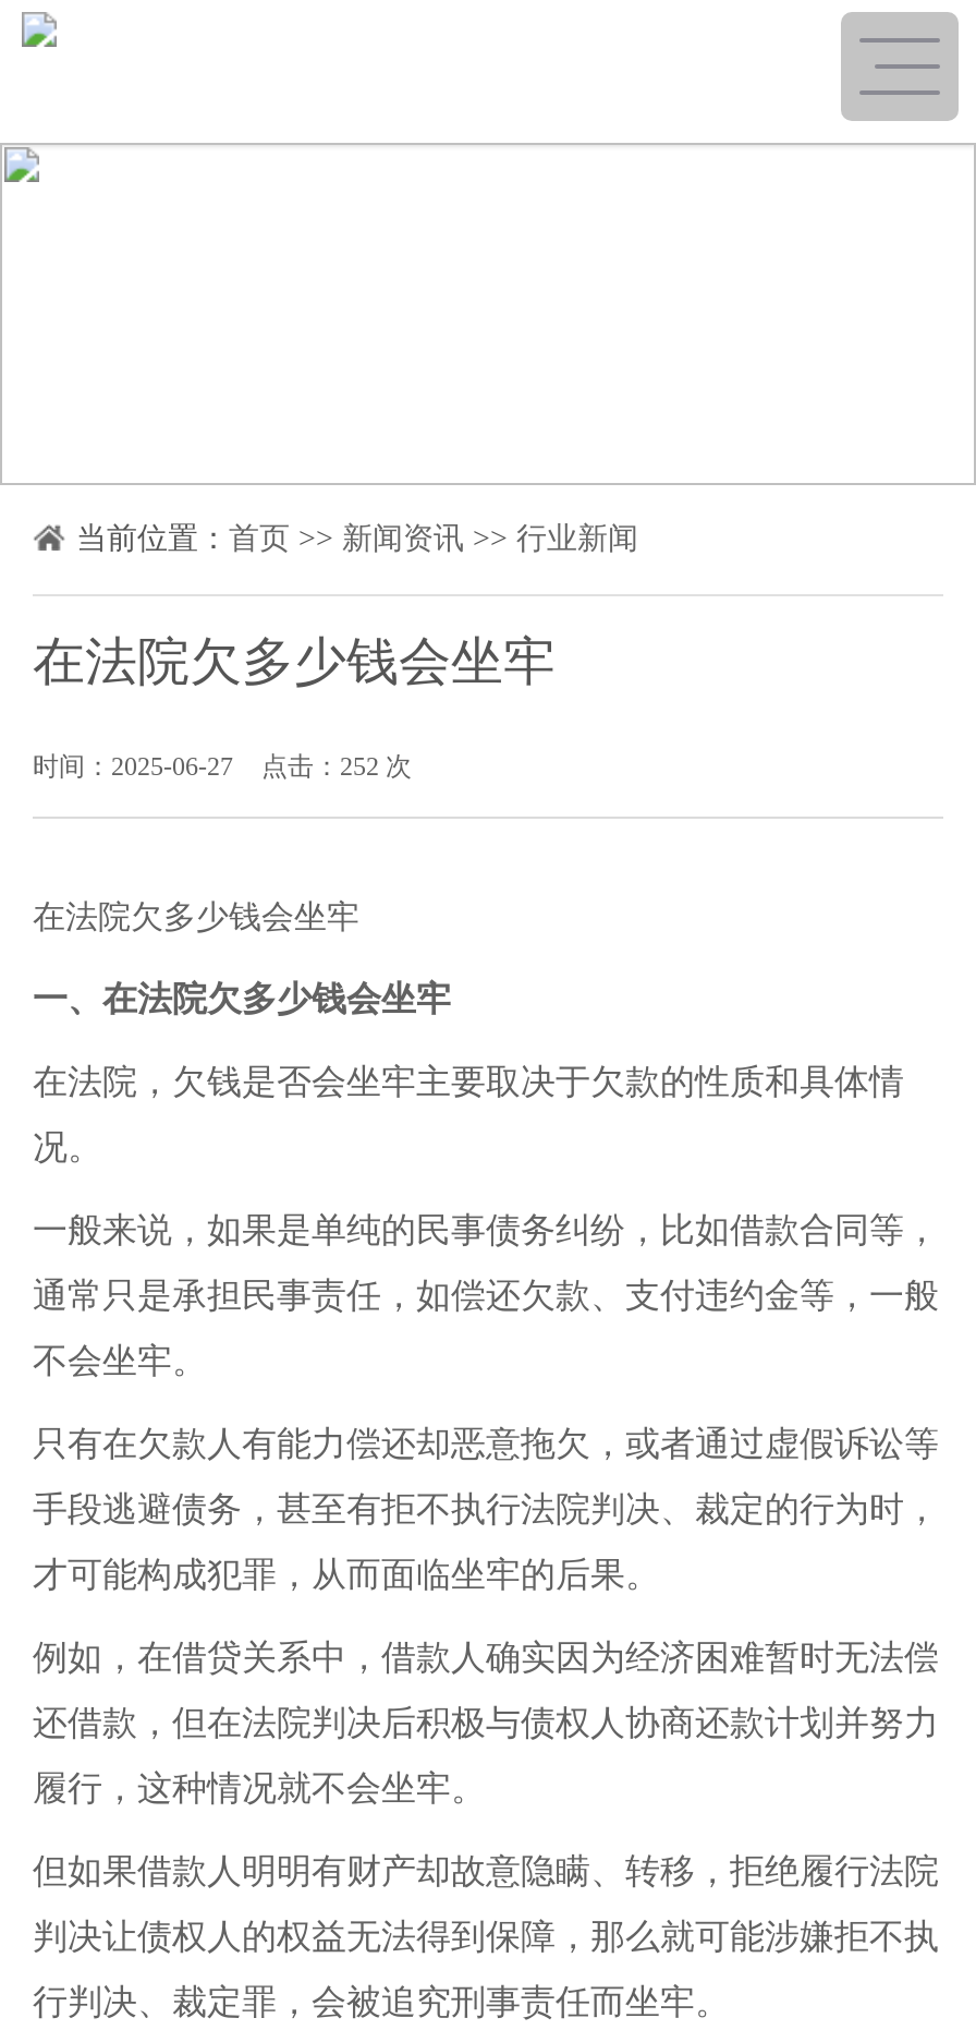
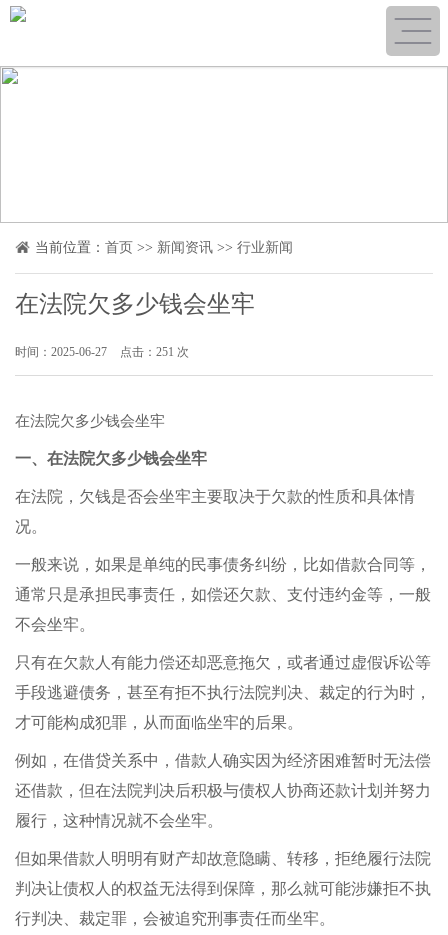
[33,751,412,781] 时间：2025-06-27 点击：252 次 -> [15,345,189,359] 时间：2025-06-27 点击：251 次

